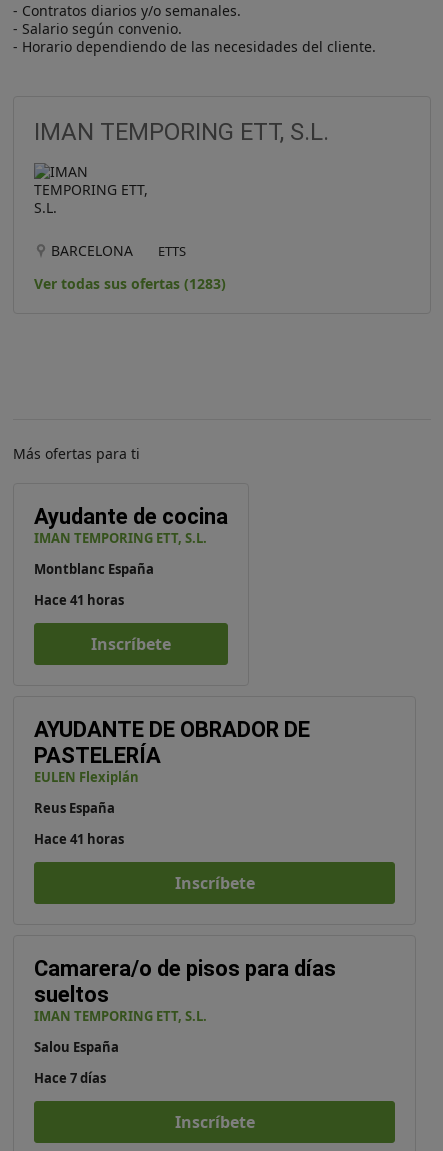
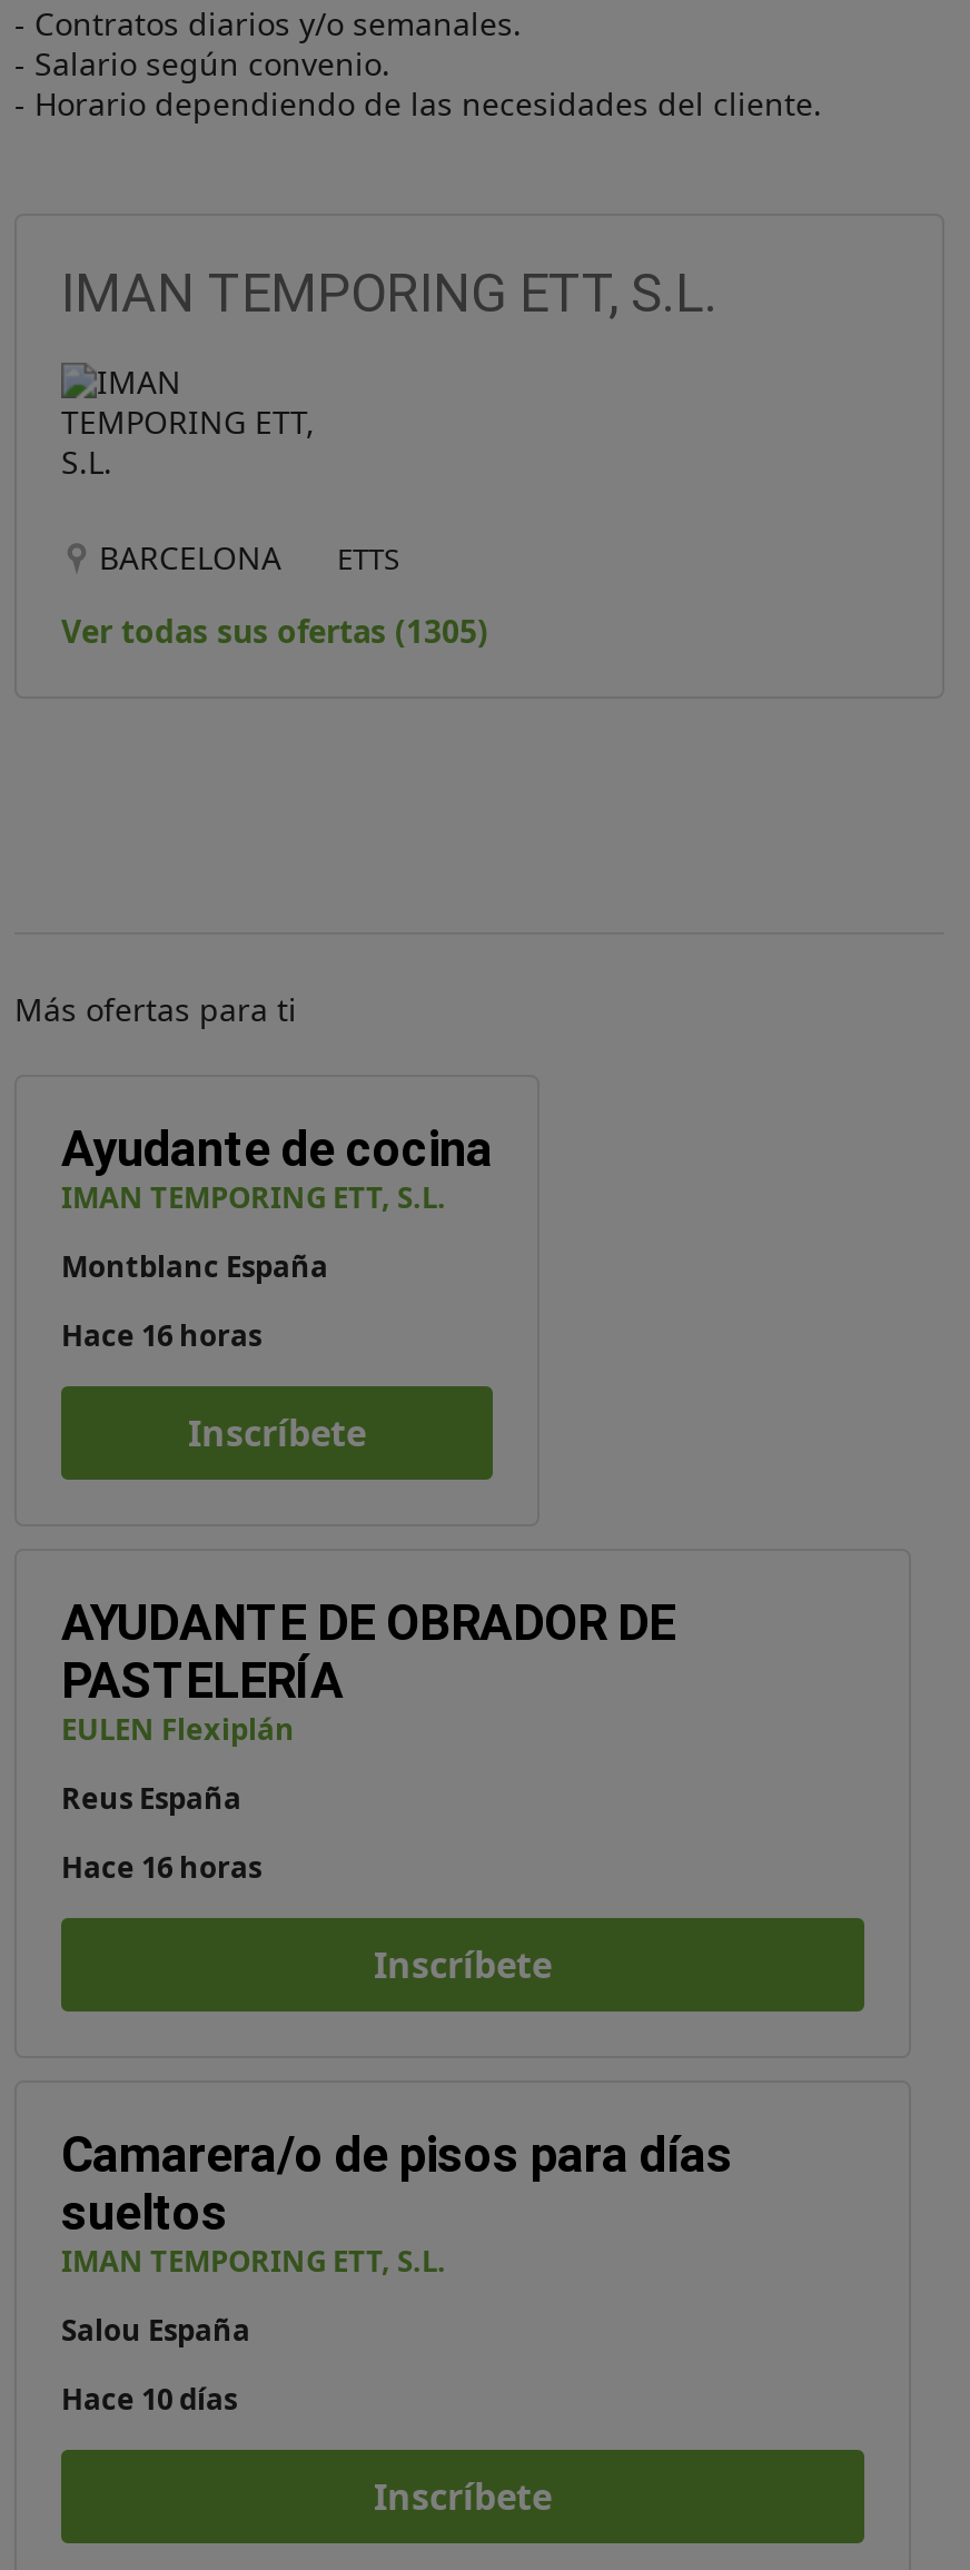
[34,274,226,293] Ver todas sus ofertas (1283) -> [61,610,488,652] Ver todas sus ofertas (1305)
[34,591,124,609] Hace 41 horas -> [61,1315,261,1355] Hace 16 horas
[34,830,124,848] Hace 41 horas -> [61,1847,261,1887] Hace 16 horas
[34,1069,106,1087] Hace 7 días -> [61,2379,237,2419] Hace 10 días

